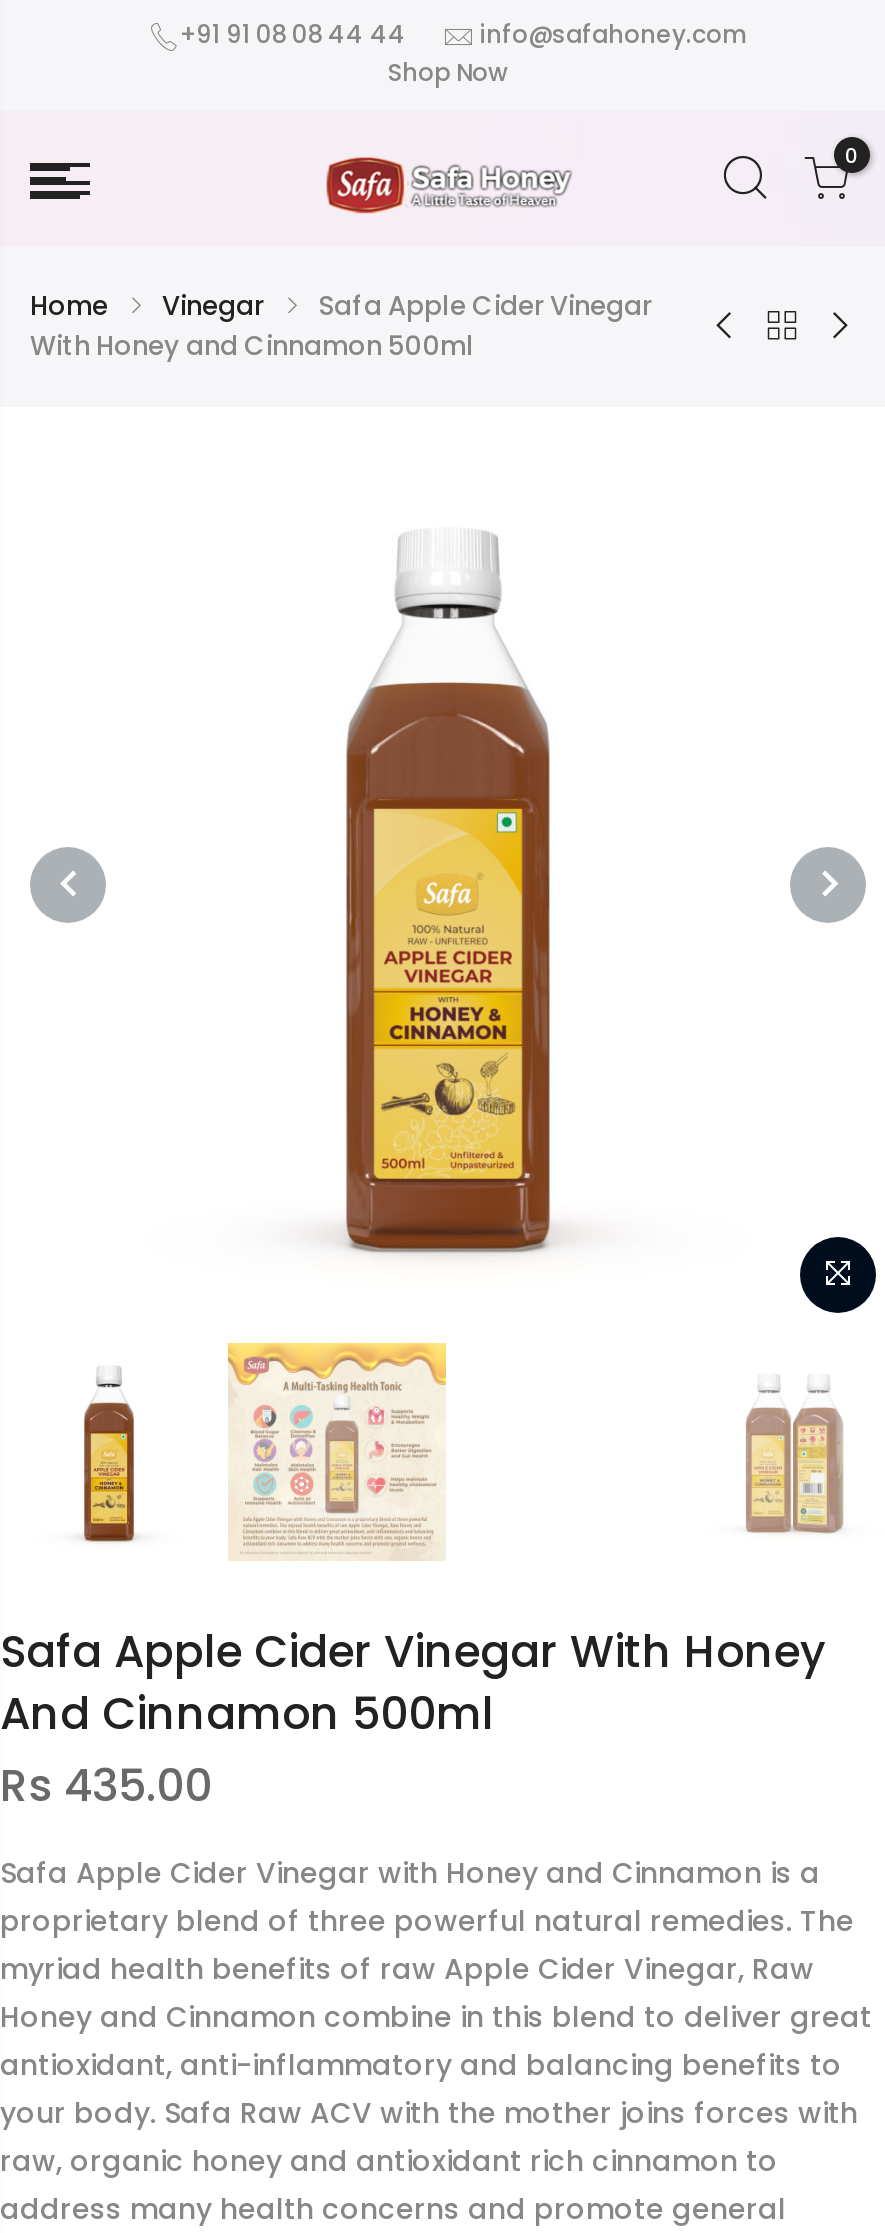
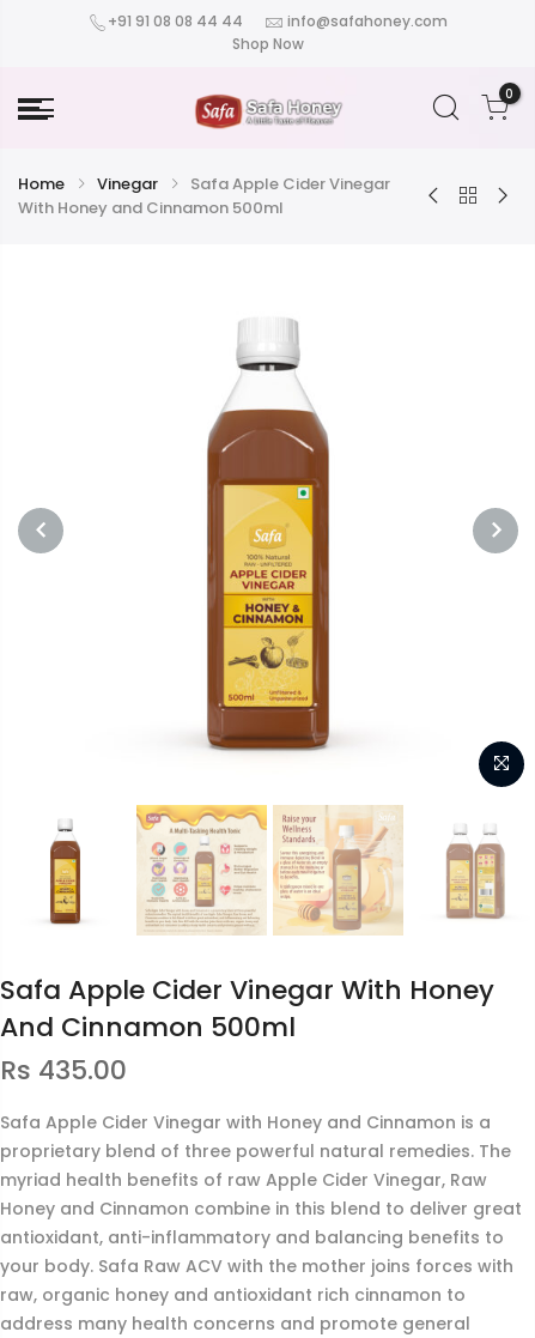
none -> [272,805,403,936] [image]

